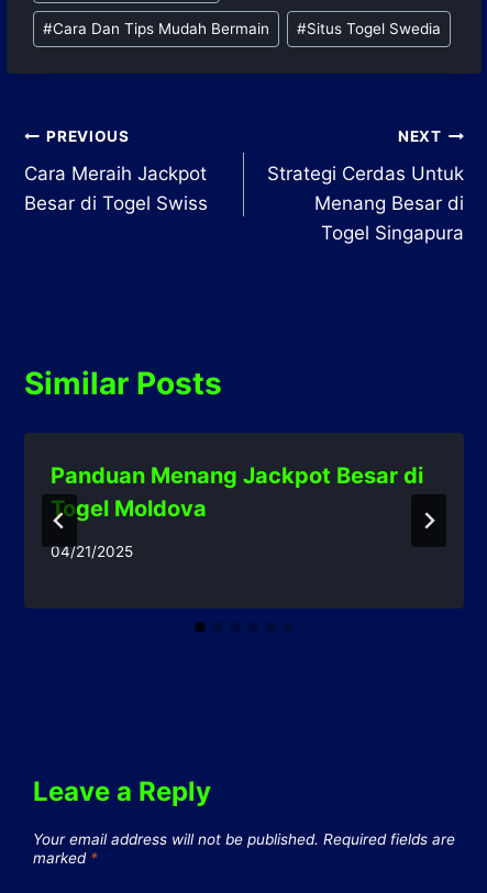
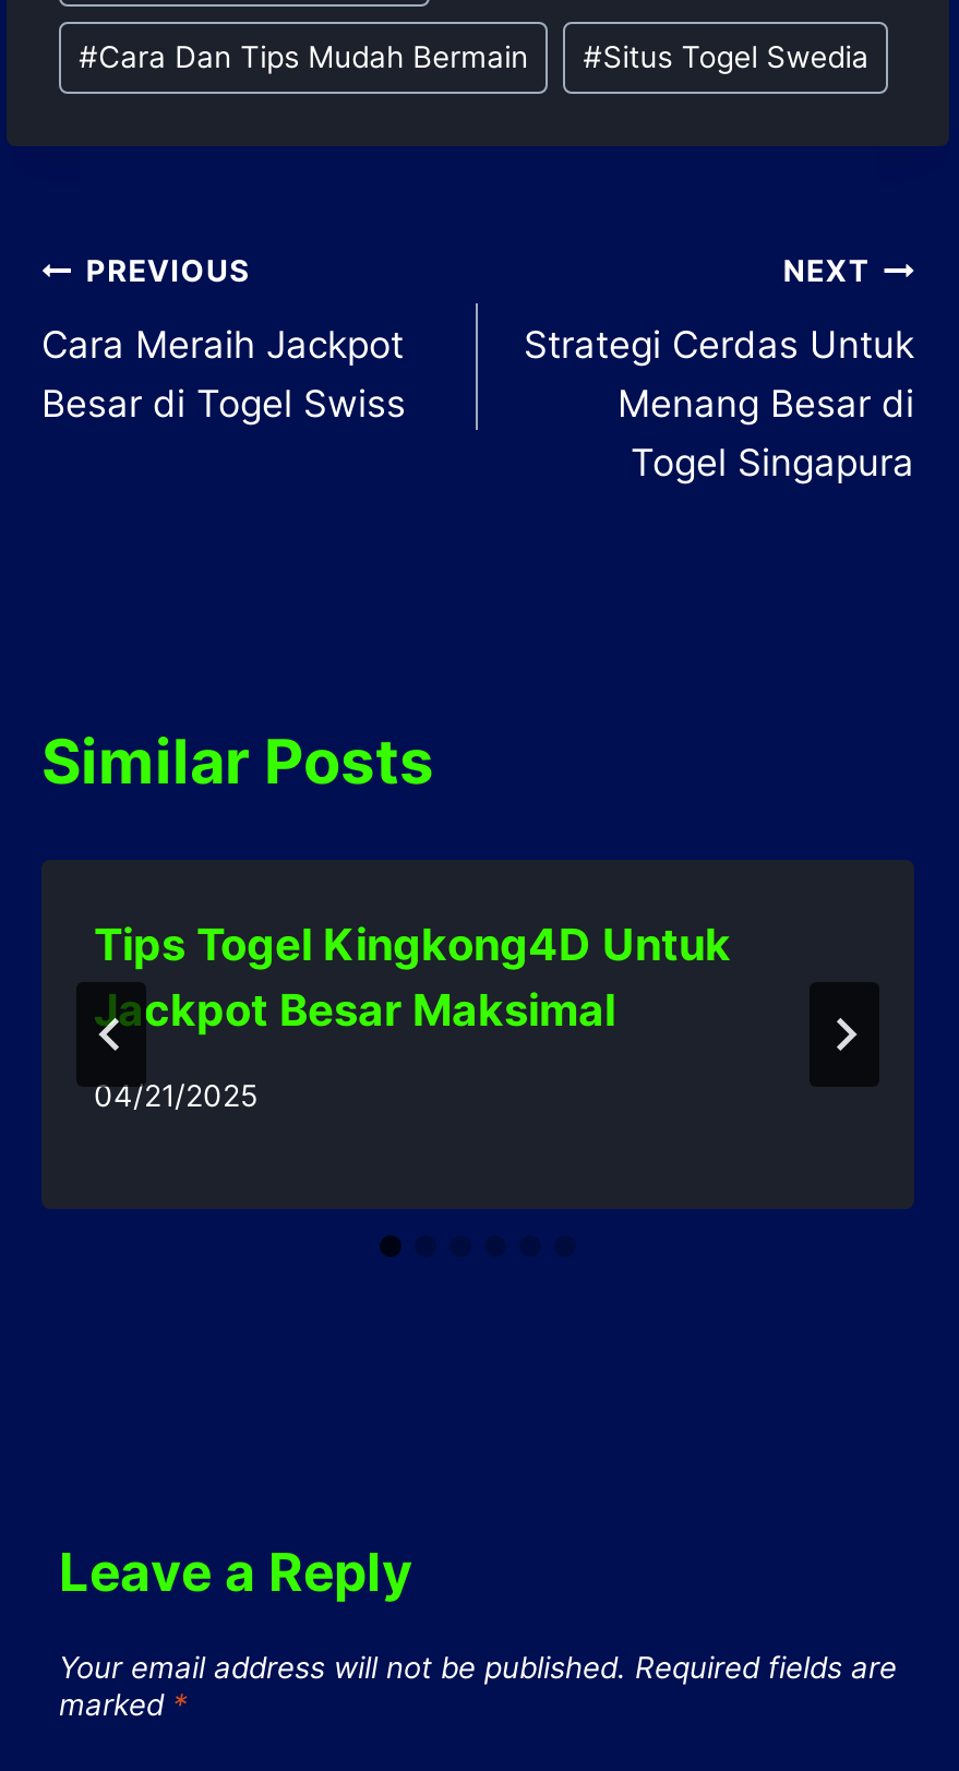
[51,463,423,522] Panduan Menang Jackpot Besar di | Togel Moldova -> [94,920,731,1038] Tips Togel Kingkong4D Untuk | Jackpot Besar Maksimal

